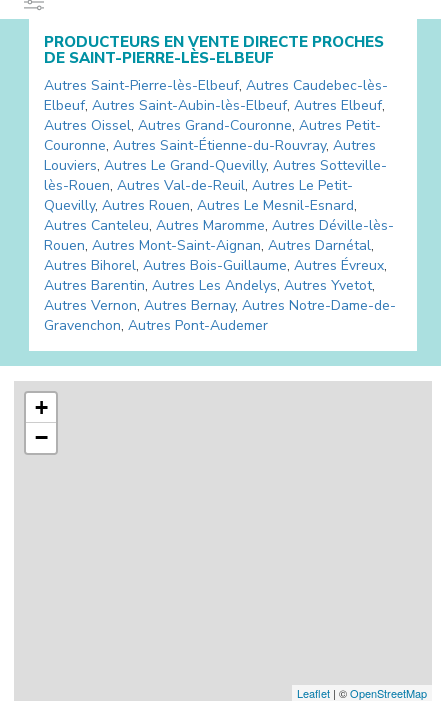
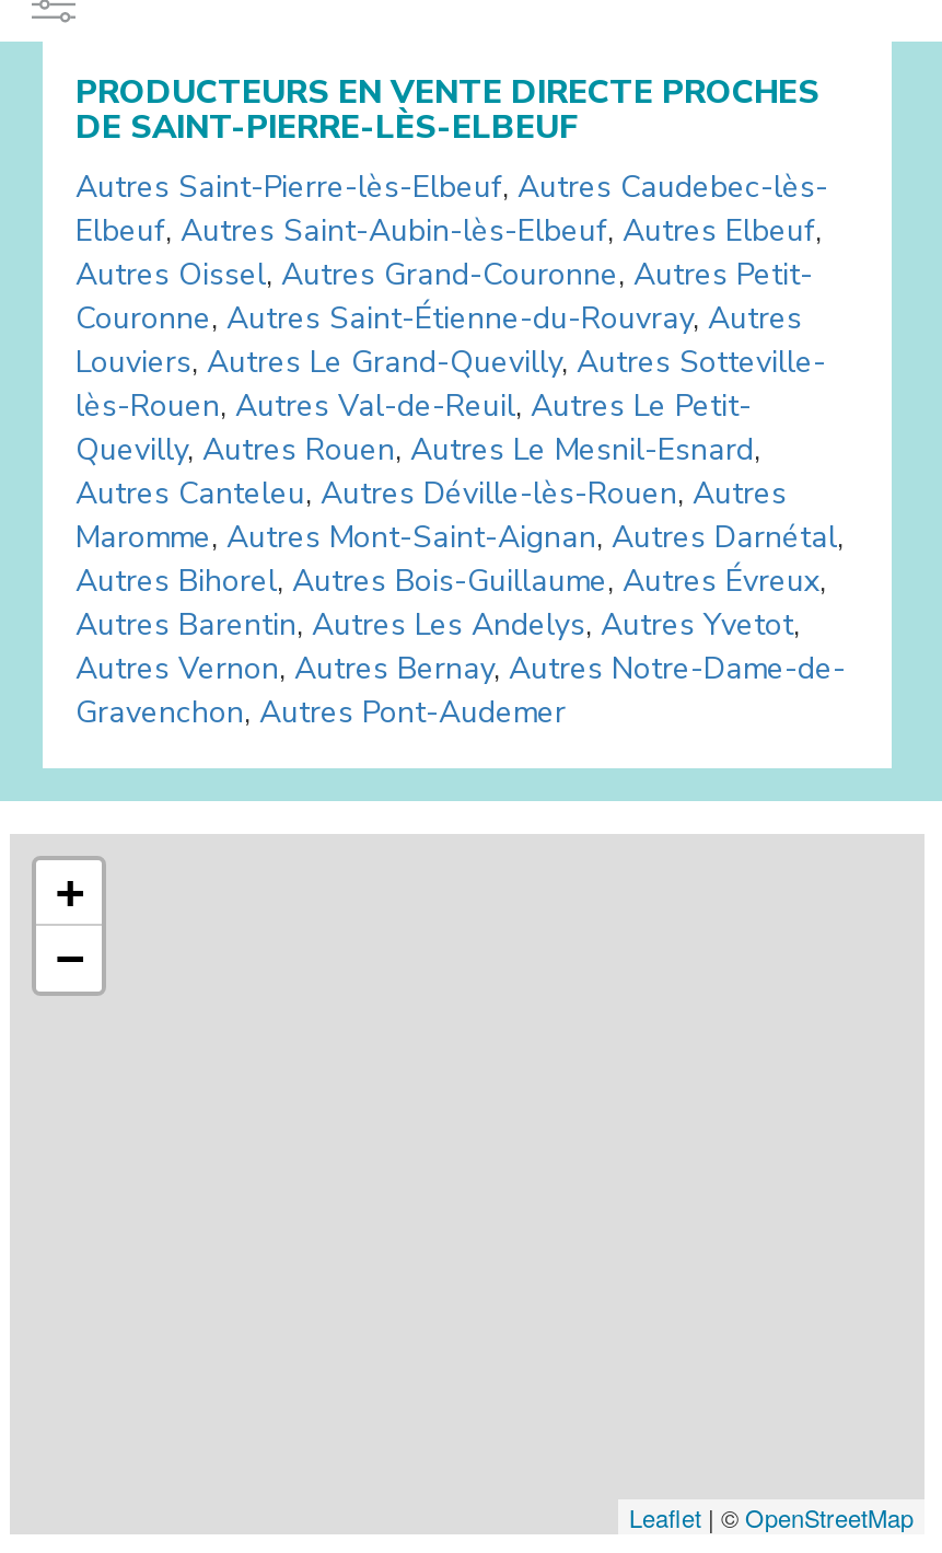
[44,216,394,255] Autres Canteleu, Autres Maromme, Autres Déville-lès- | Rouen, Autres Mont-Saint-Aignan, Autres Darnétal, -> [75,472,844,558] Autres Canteleu, Autres Déville-lès-Rouen, Autres | Maromme, Autres Mont-Saint-Aignan, Autres Darnétal,

